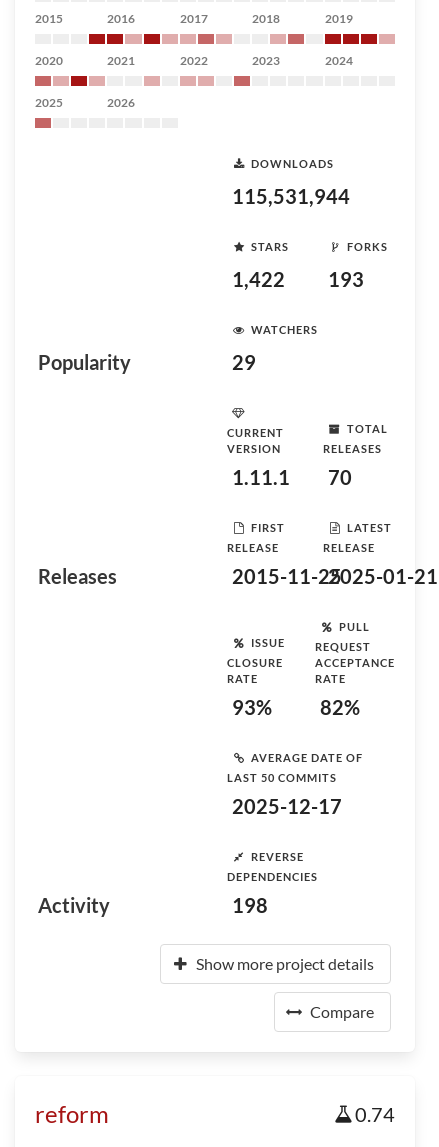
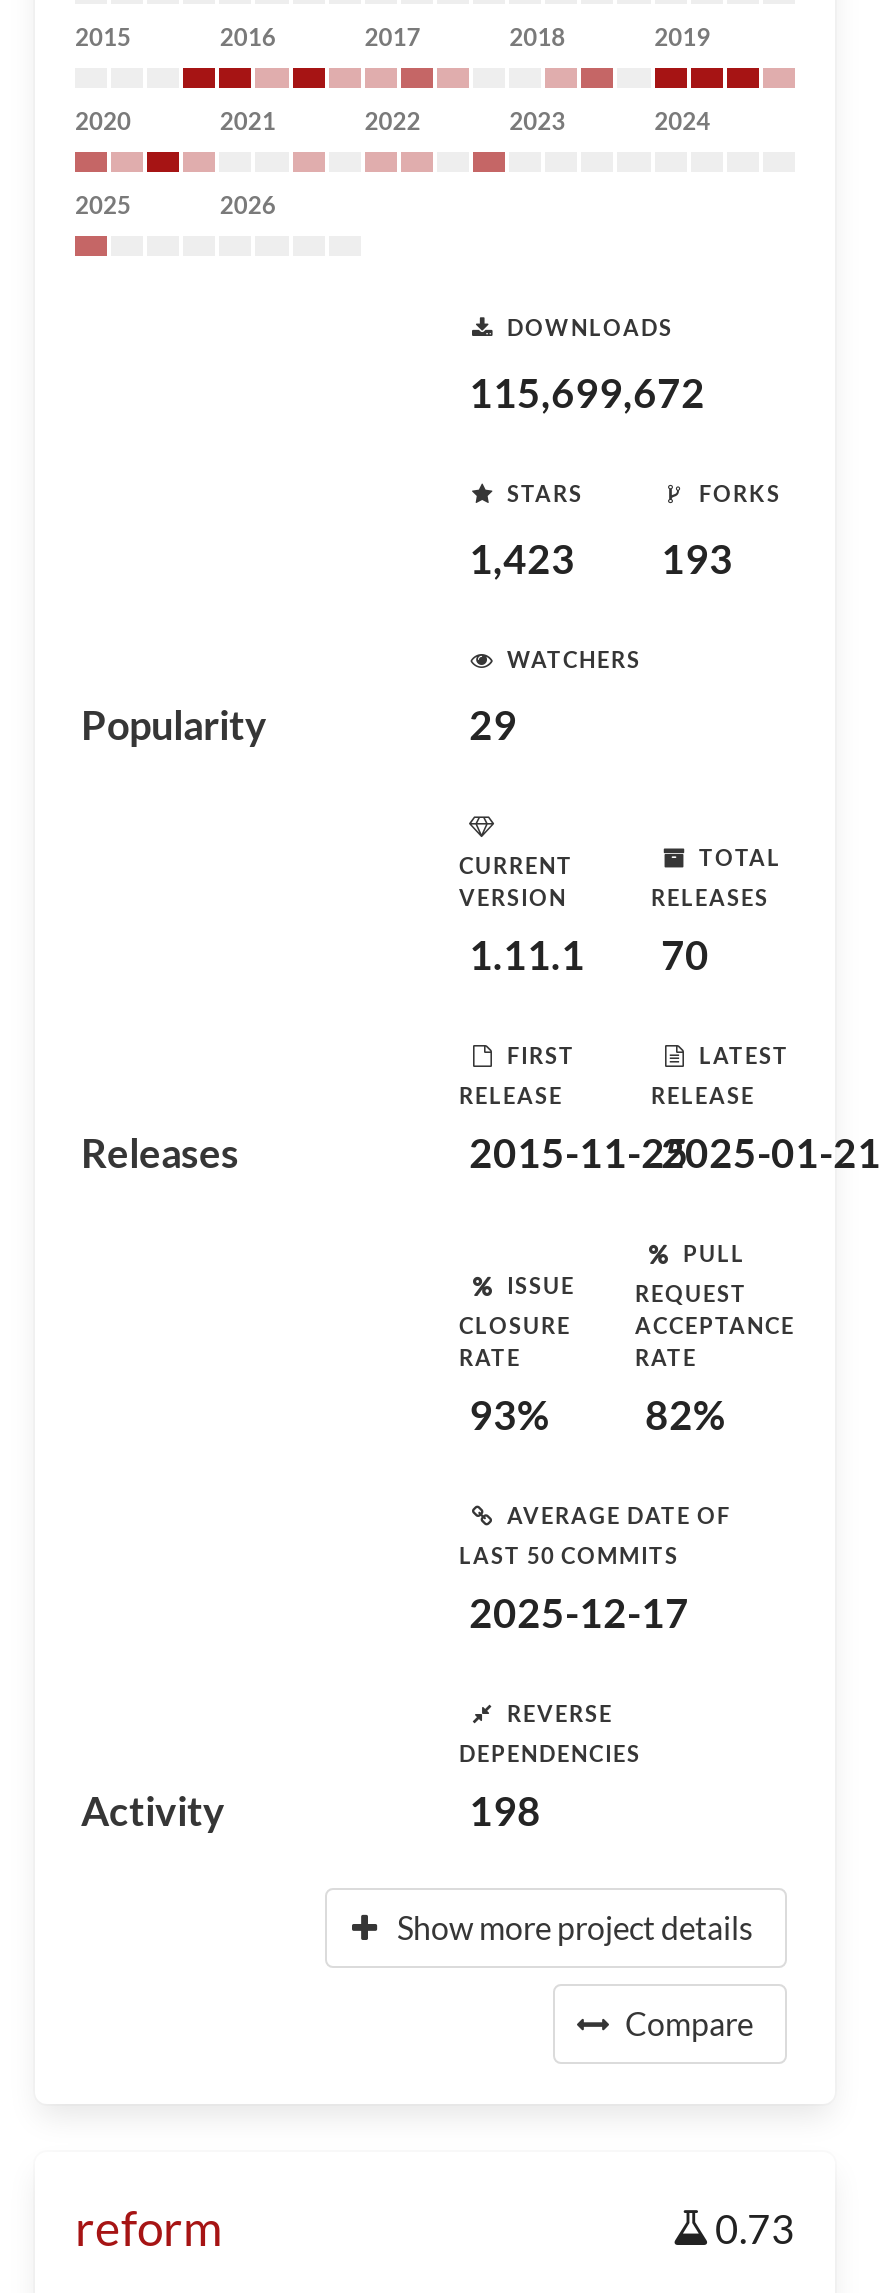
[232,184,350,208] 115,531,944 -> [469,368,705,416] 115,699,672
[232,267,364,291] 1,422 193 -> [469,534,733,582] 1,423 193
[355,1102,395,1126] 0.74 -> [715,2204,795,2252] 0.73

